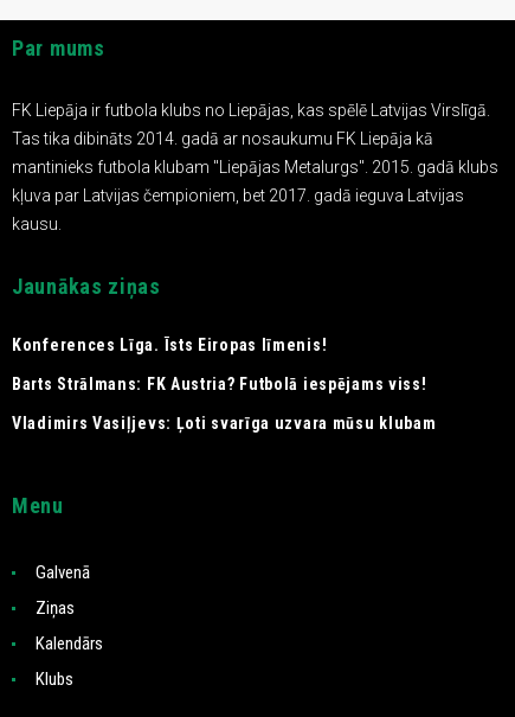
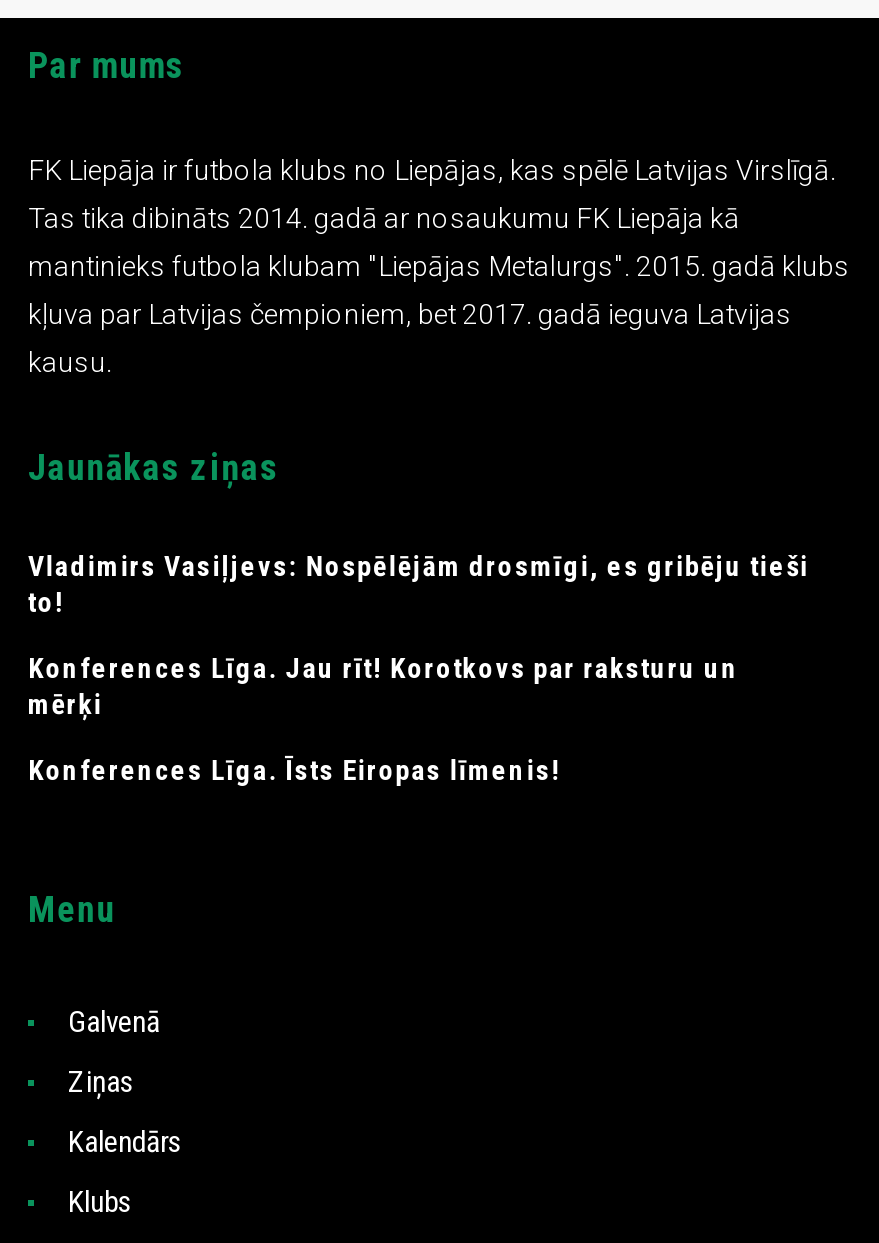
none -> [28,550,809,720] Vladimirs Vasiļjevs: Nospēlējām drosmīgi, es gribēju tieši | to! | Konferences Līga. Jau rīt! Korotkovs par raksturu un | mērķi
moved [12,335,327,354] -> [28,754,561,786]: Konferences Līga. Īsts Eiropas līmenis!
[12,374,436,433] Barts Strālmans: FK Austria? Futbolā iespējams viss! | Vladimirs Vasiļjevs: Ļoti svarīga uzvara mūsu klubam -> none

